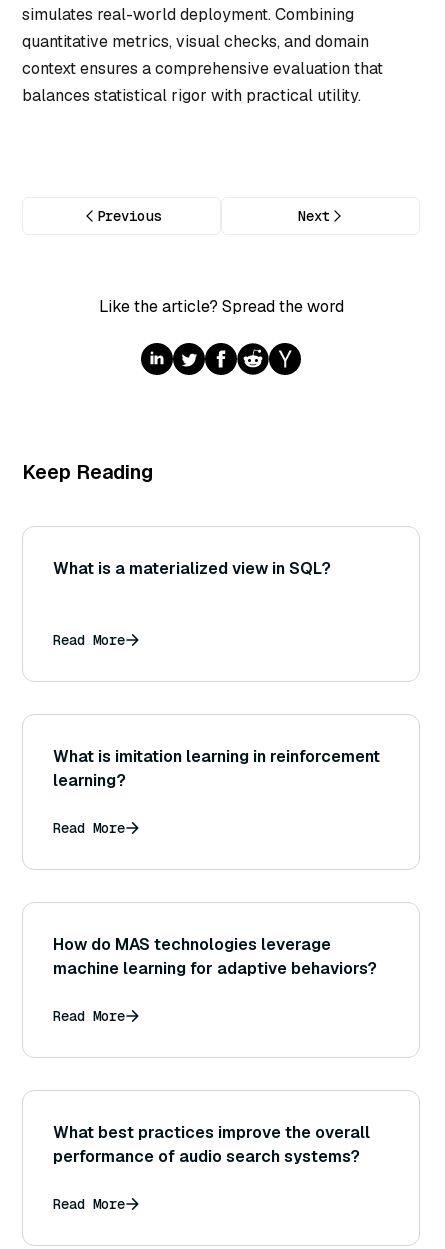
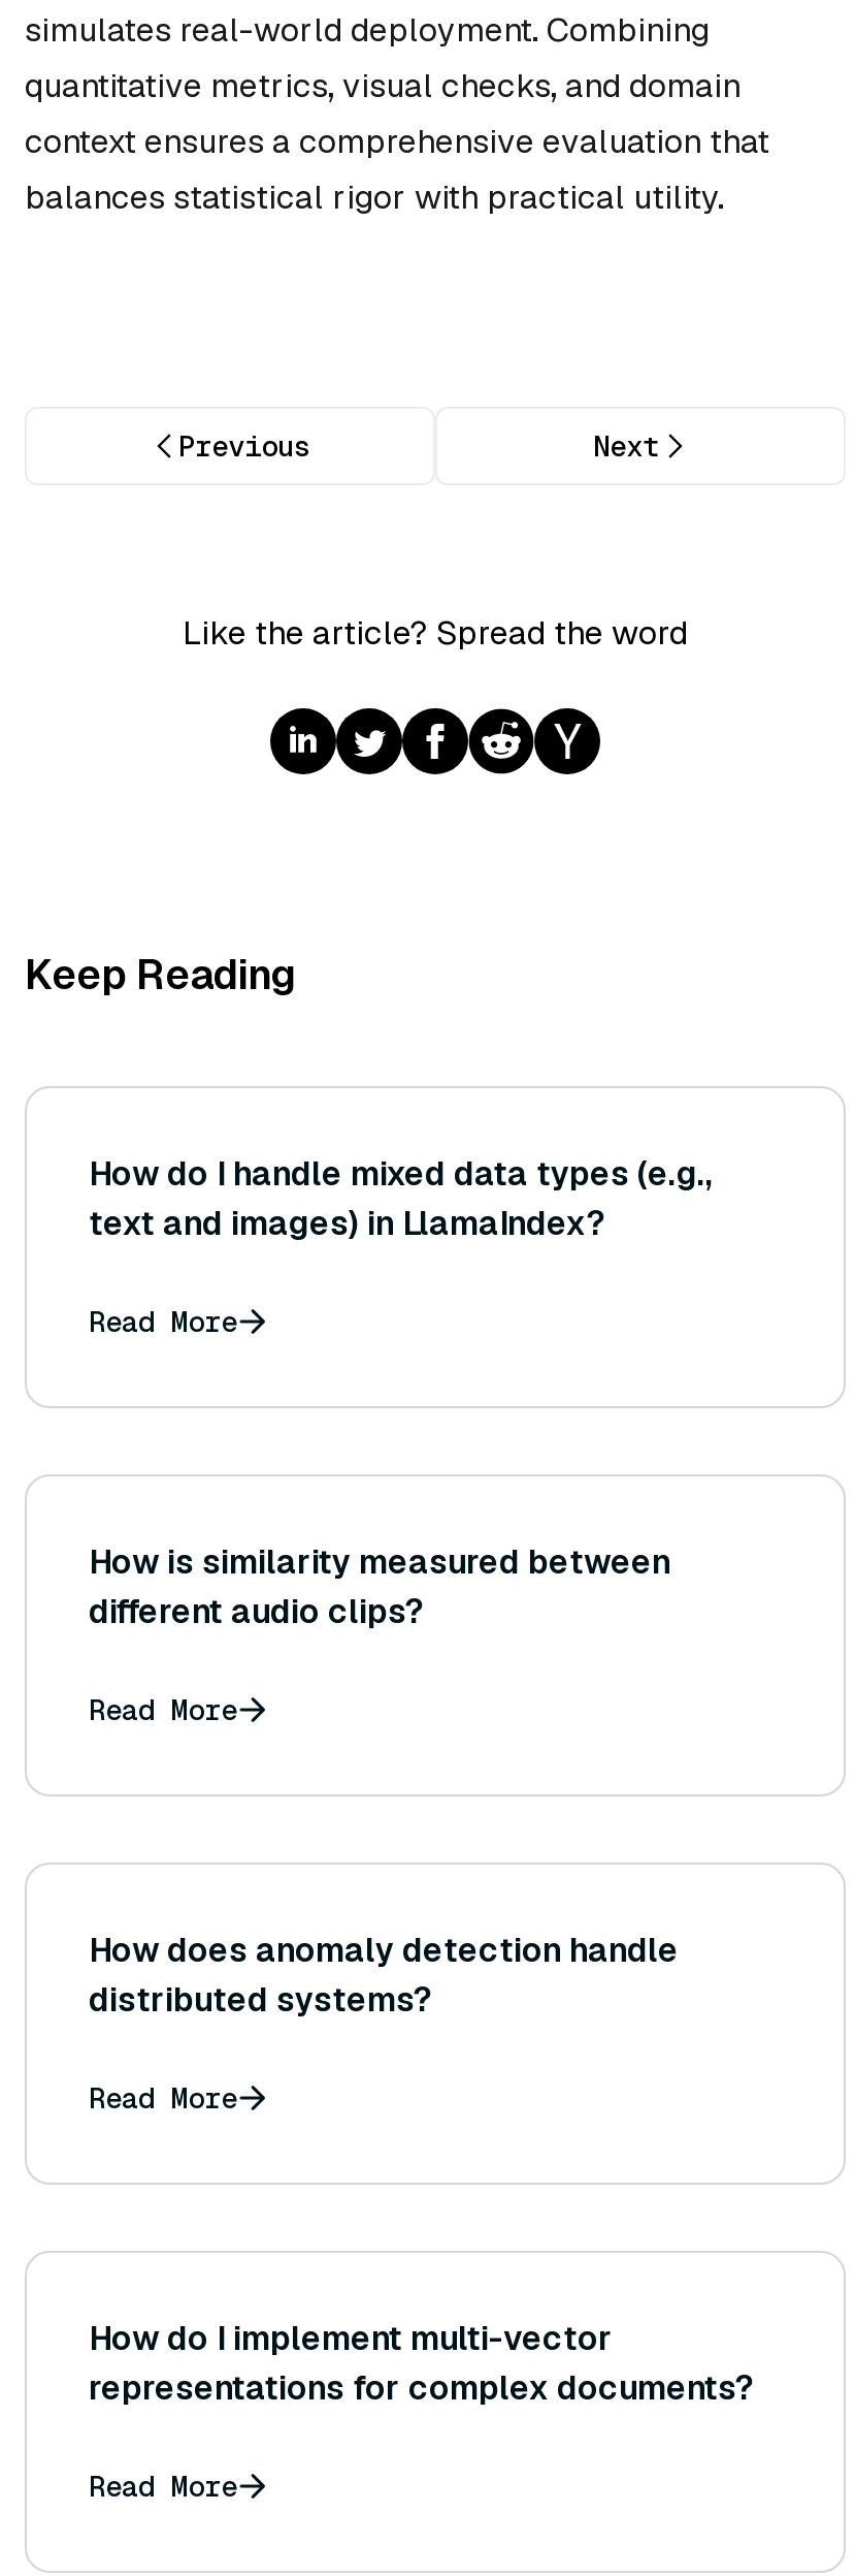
[53,558,331,579] What is a materialized view in SQL? -> [89,1153,714,1246] How do I handle mixed data types (e.g., | text and images) in LlamaIndex?
[53,746,380,791] What is imitation learning in reinforcement | learning? -> [89,1541,670,1634] How is similarity measured between | different audio clips?
[53,934,377,979] How do MAS technologies leverage | machine learning for adaptive behaviors? -> [89,1929,679,2022] How does anomaly detection handle | distributed systems?
[53,1122,370,1167] What best practices improve the overall | performance of audio search systems? -> [89,2318,755,2411] How do I implement multi-vector | representations for complex documents?

